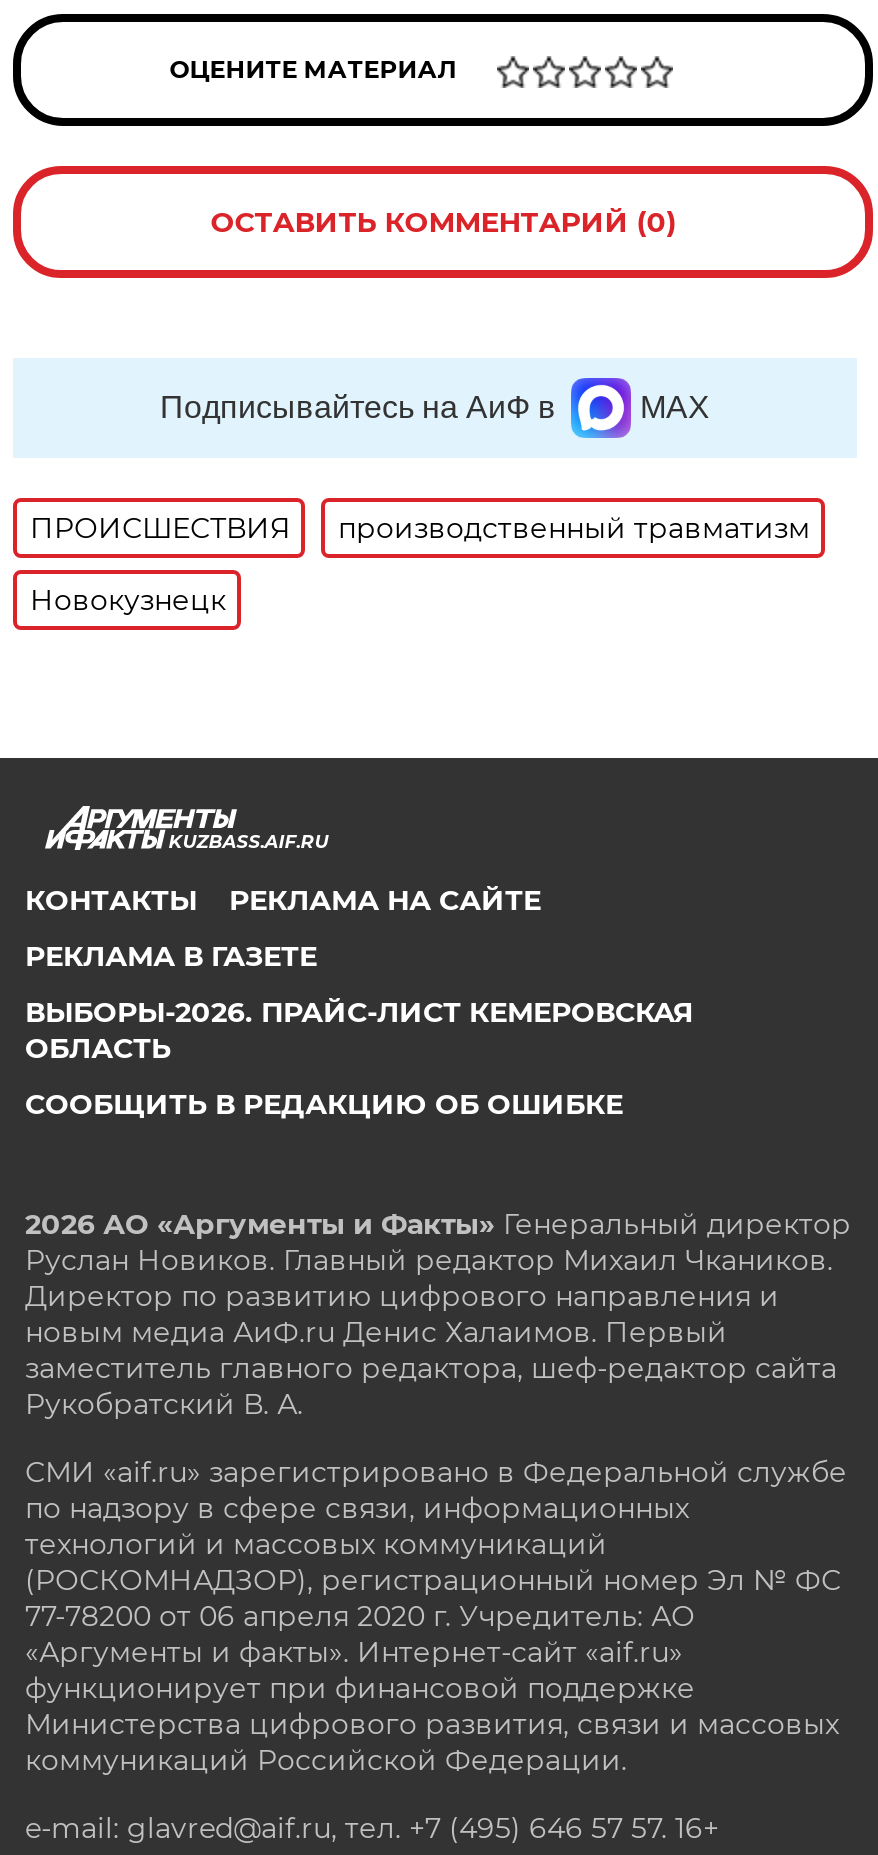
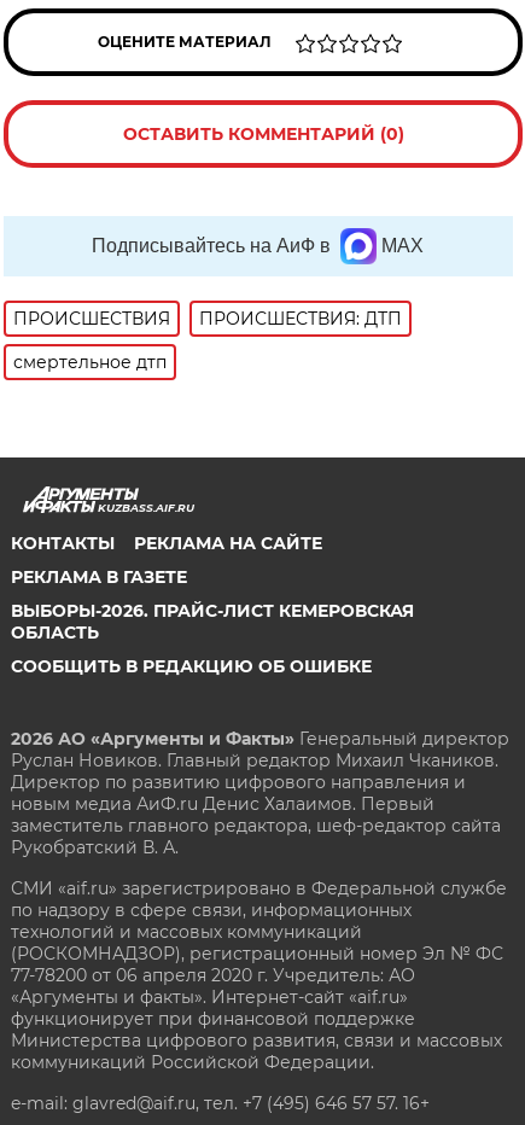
[338,510,810,546] производственный травматизм -> [200,308,402,330] ПРОИСШЕСТВИЯ: ДТП
[30,582,226,618] Новокузнецк -> [14,351,167,373] смертельное дтп

